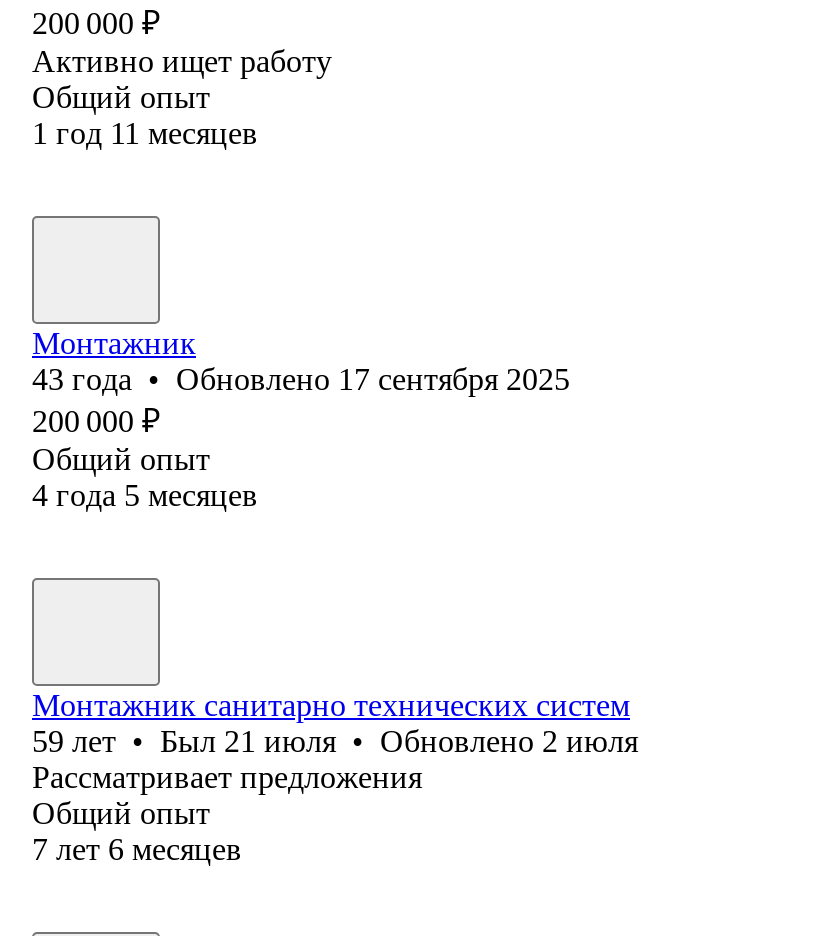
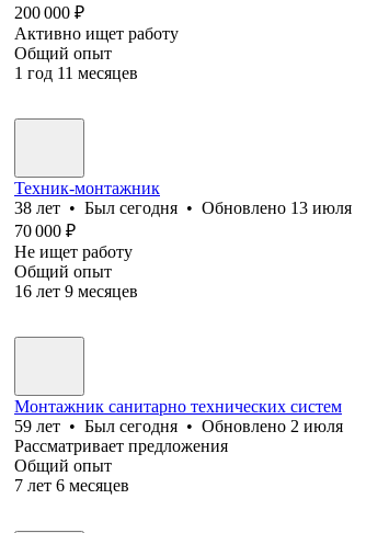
[32,326,570,438] Монтажник | 43 года • Обновлено 17 сентября 2025 | 200 000 ₽ -> [14,179,352,261] Техник-монтажник | 38 лет • Был сегодня • Обновлено 13 июля | 70 000 ₽ | Не ищет работу
[32,478,258,512] 4 года 5 месяцев -> [14,282,138,300] 16 лет 9 месяцев
[32,724,638,758] 59 лет • Был 21 июля • Обновлено 2 июля -> [14,417,343,435] 59 лет • Был сегодня • Обновлено 2 июля

